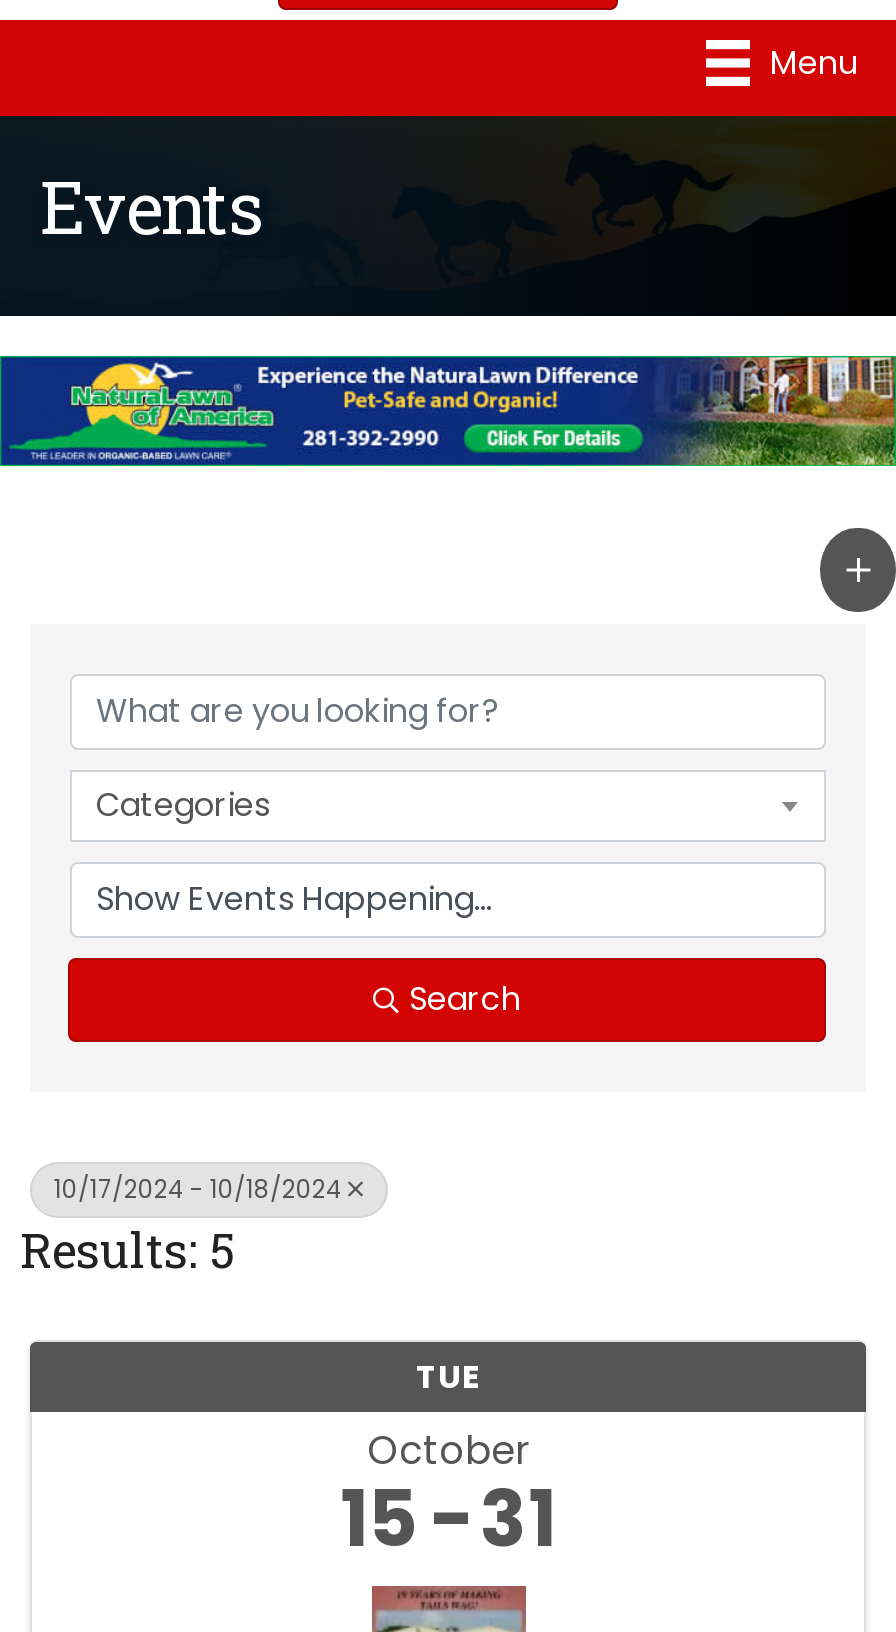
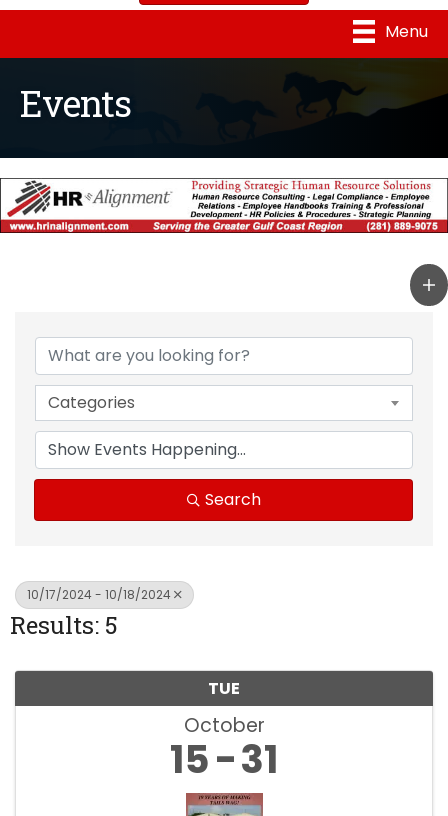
[6,356,890,468] [image] -> [3,177,445,234] [image]

